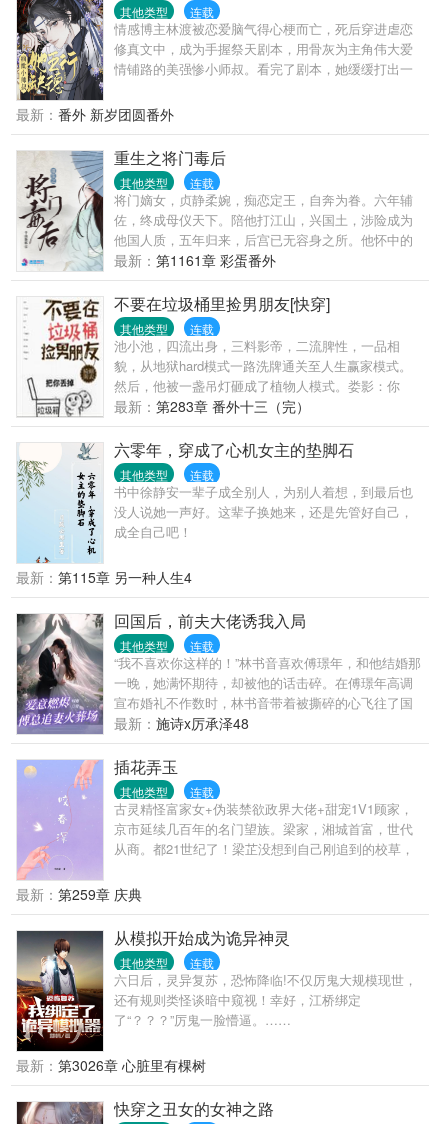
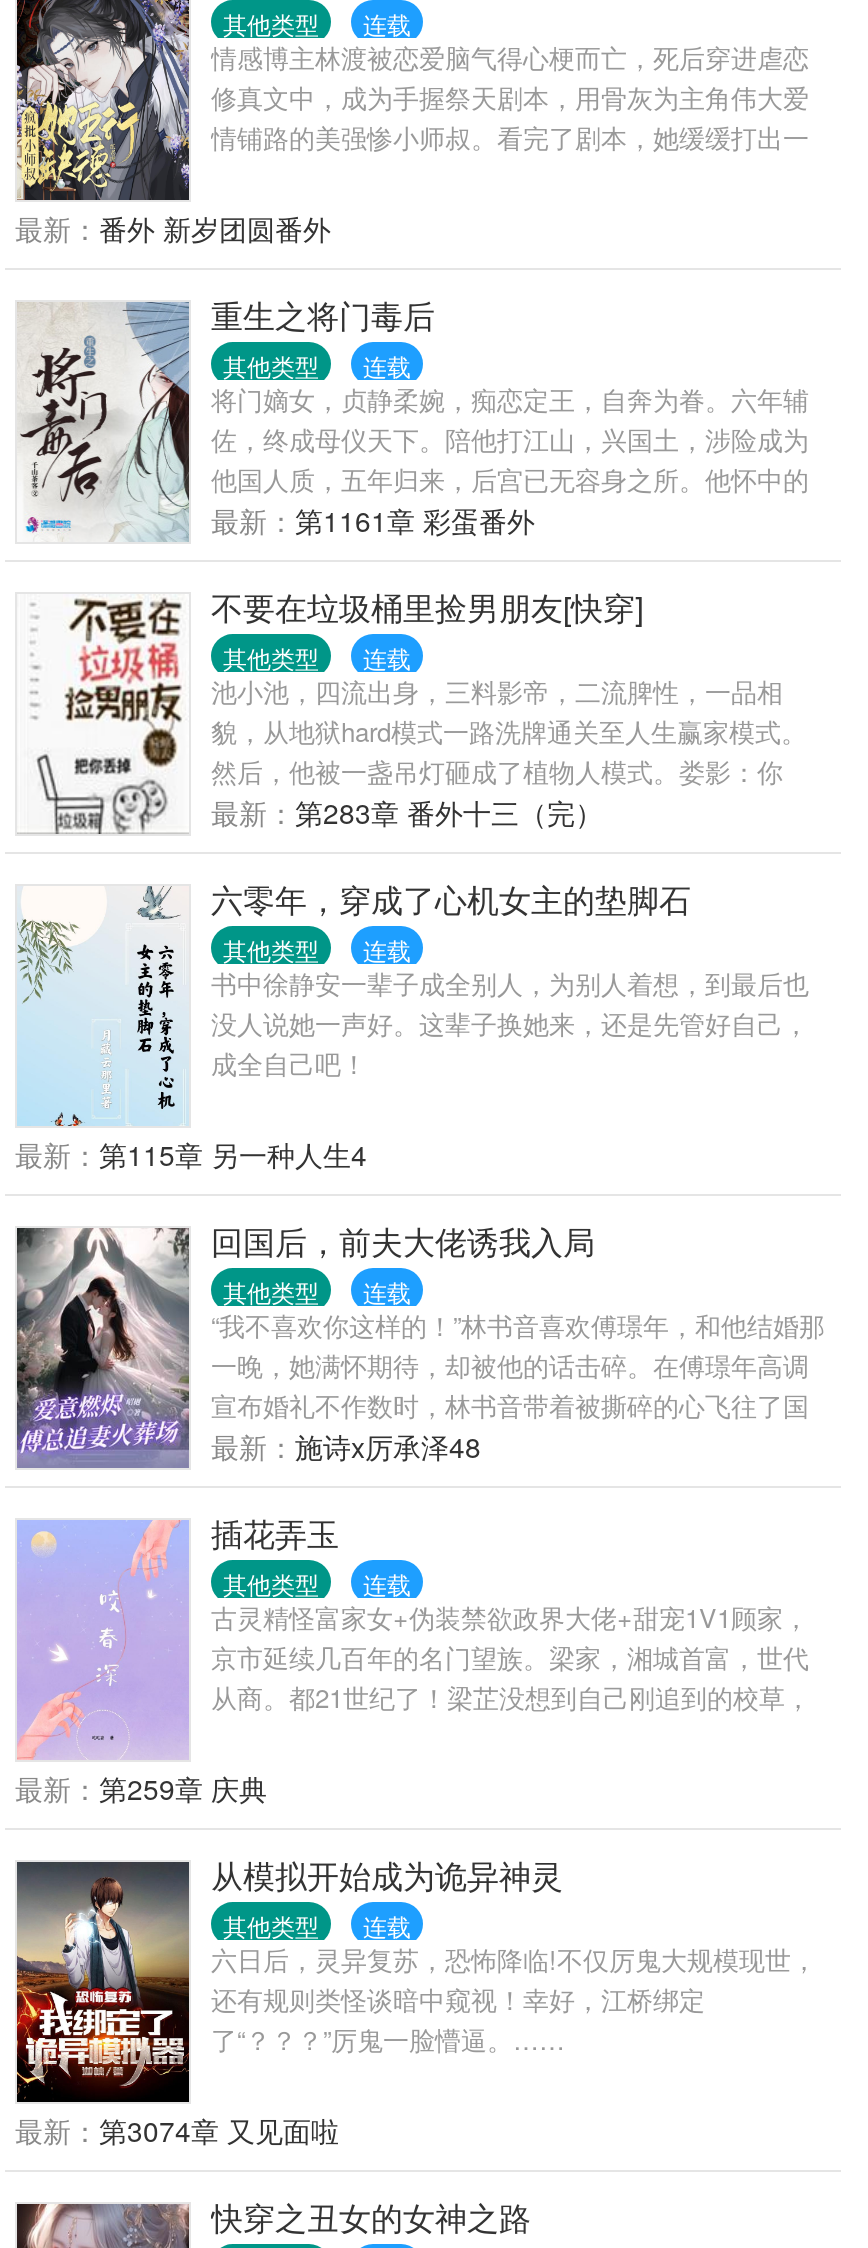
[16,1055,206,1075] 最新：第3026章 心脏里有棵树 -> [15,2110,339,2150] 最新：第3074章 又见面啦

